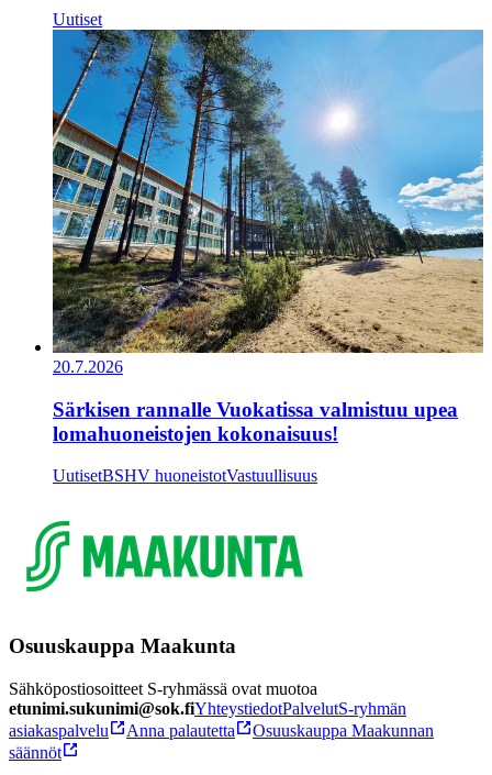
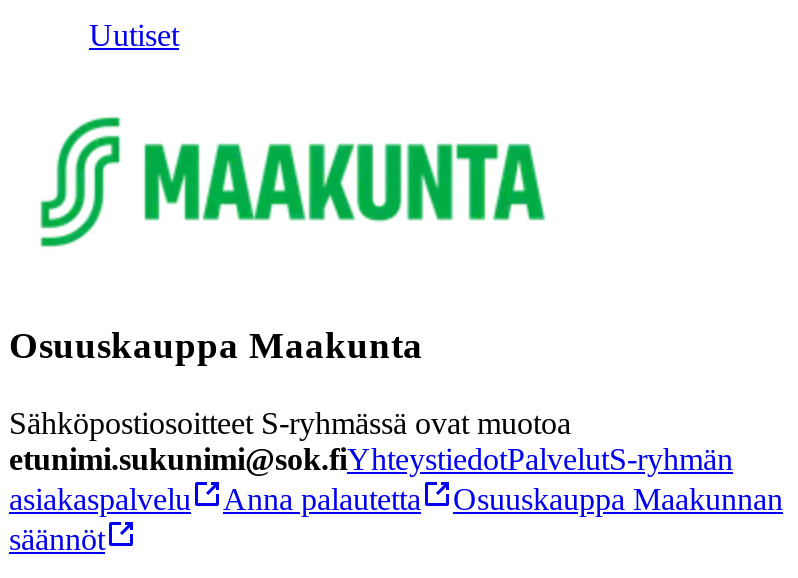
[52,29,484,485] [image] | 20.7.2026 | Särkisen rannalle Vuokatissa valmistuu upea | lomahuoneistojen kokonaisuus! | UutisetBSHV huoneistotVastuullisuus -> none

